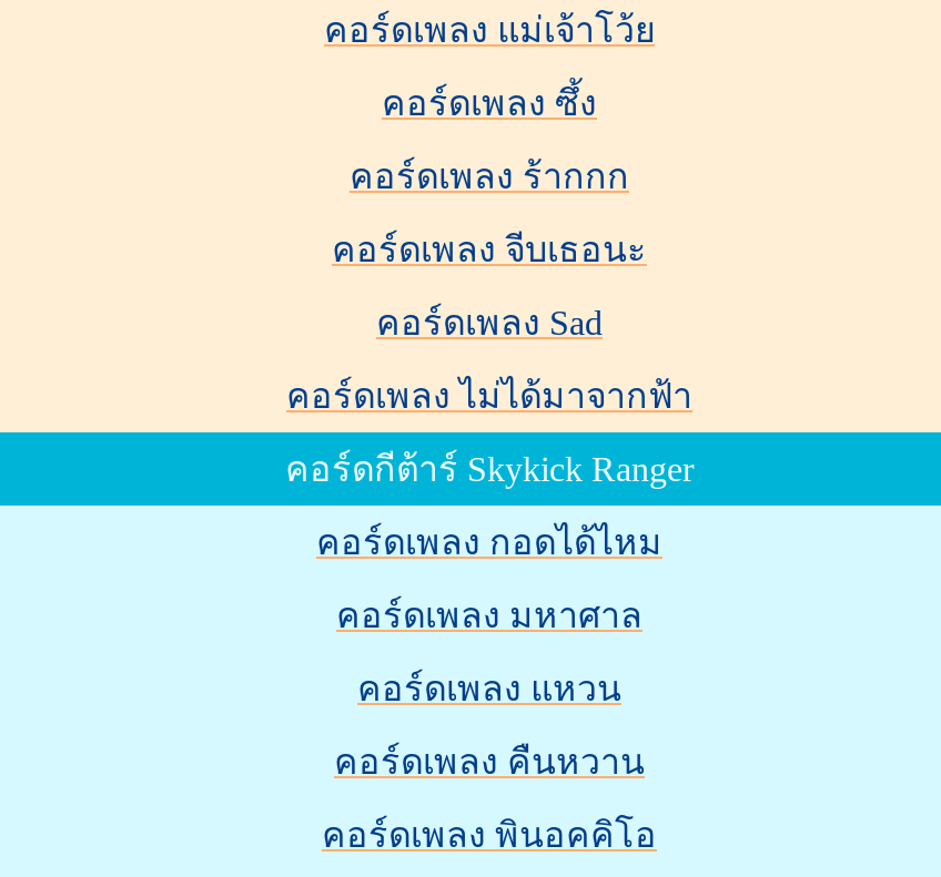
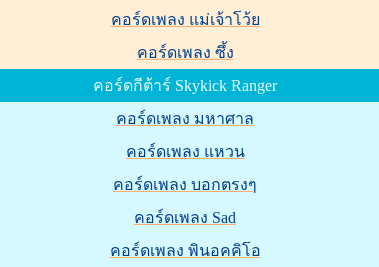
[286,157,692,414] คอร์ดเพลง ร้ากกก | คอร์ดเพลง จีบเธอนะ | คอร์ดเพลง ไม่ได้มาจากฟ้า -> none
moved [376,303,603,341] -> [134,209,236,226]: คอร์ดเพลง Sad
[316,523,662,560] คอร์ดเพลง กอดได้ไหม -> none
moved [336,596,642,707] -> [116,110,254,160]: คอร์ดเพลง มหาศาล | คอร์ดเพลง แหวน
[334,742,645,780] คอร์ดเพลง คืนหวาน -> [113,176,257,193] คอร์ดเพลง บอกตรงๆ

